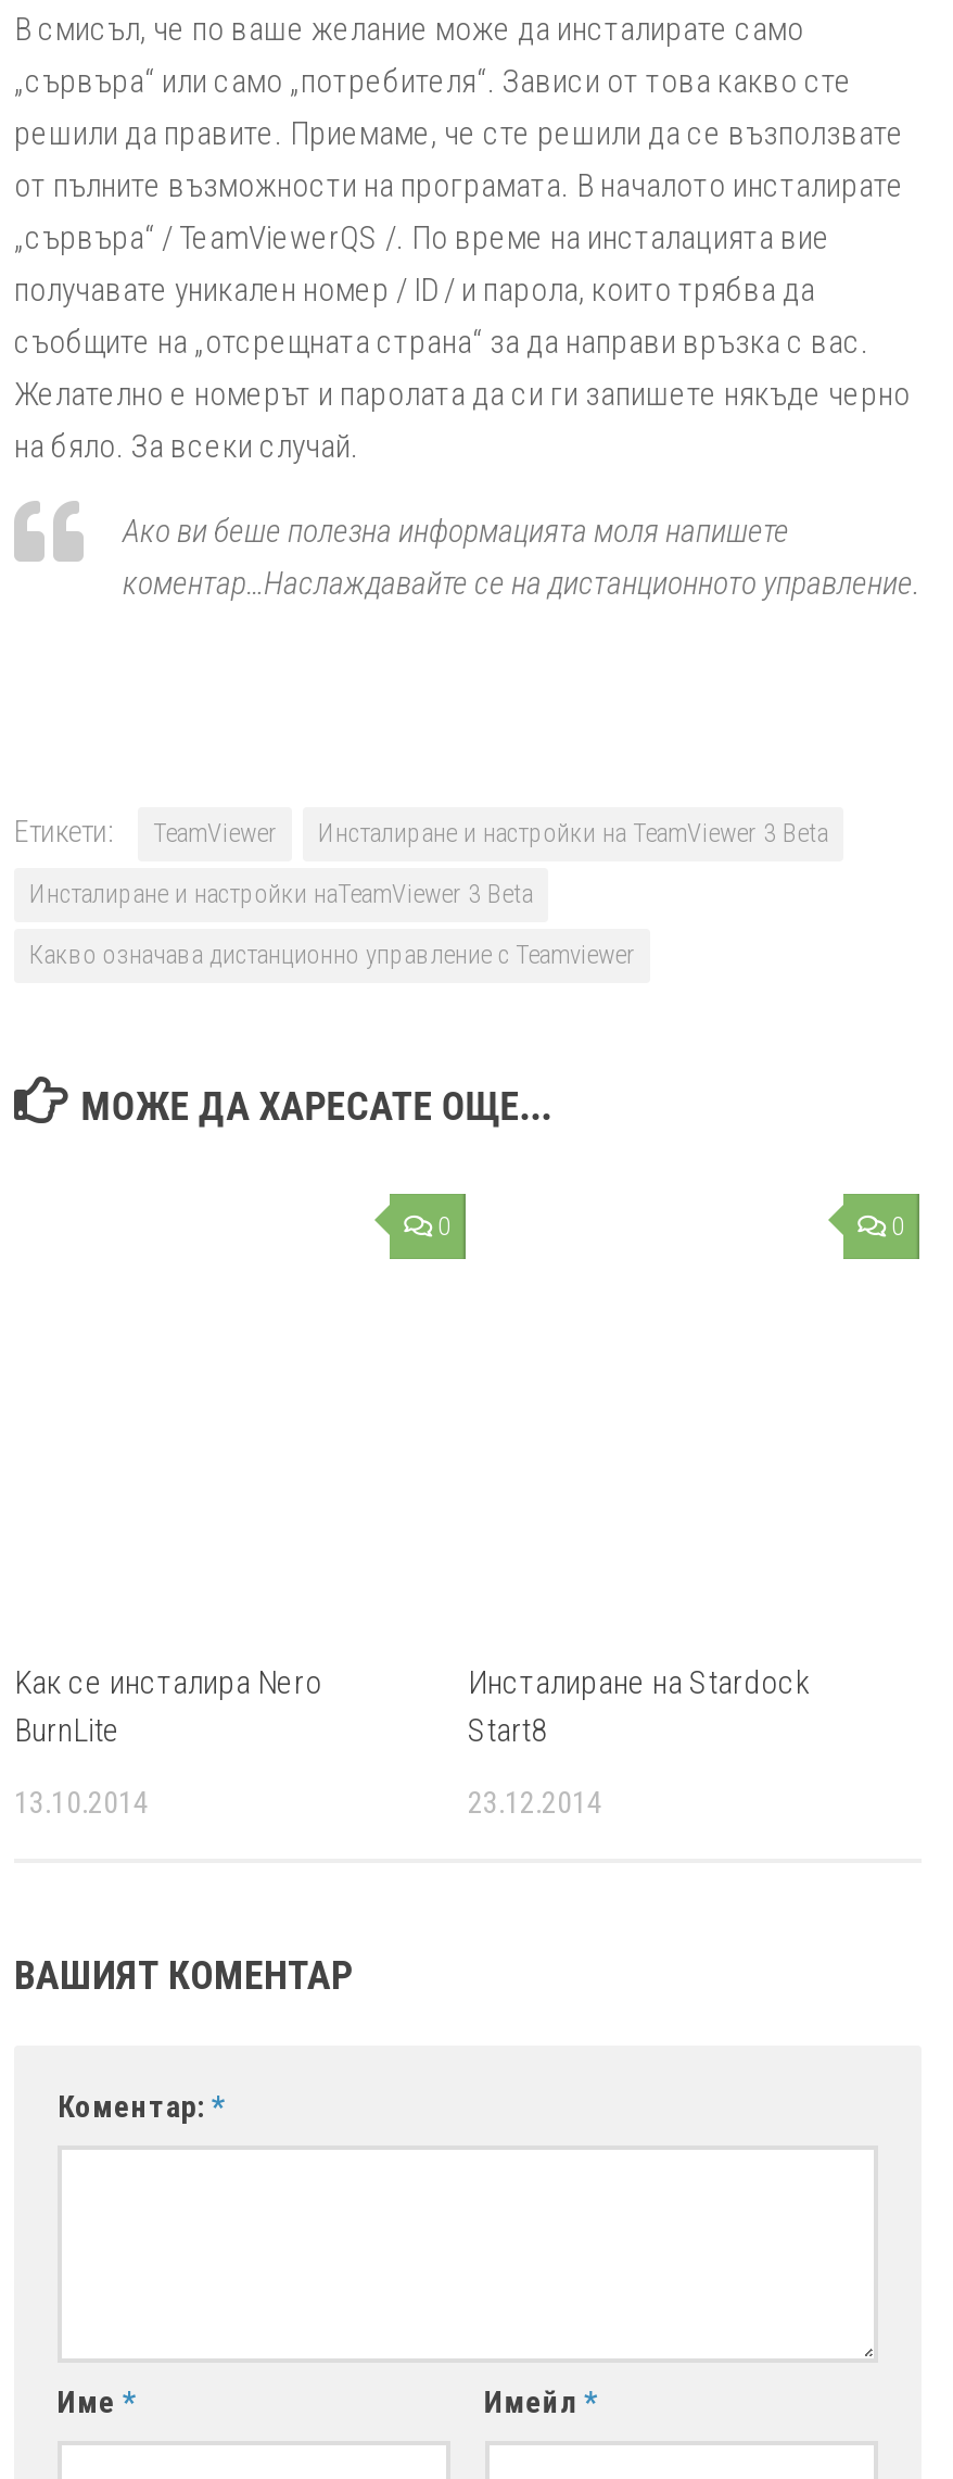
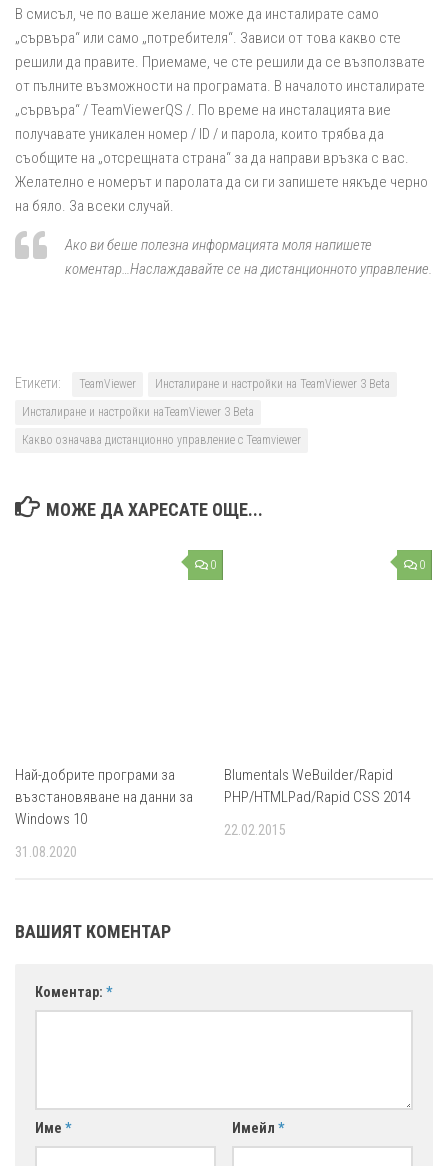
[14,1663,322,1750] Kак се инсталира Nero | BurnLite -> [15,766,193,828] Най-добрите програми за | възстановяване на данни за | Windows 10
[468,1663,811,1750] Инсталиране на Stardock | Start8 -> [224,766,411,806] Blumentals WeBuilder/Rapid | PHP/HTMLPad/Rapid CSS 2014
[14,1785,149,1820] 13.10.2014 -> [15,844,77,860] 31.08.2020
[468,1785,602,1820] 23.12.2014 -> [224,822,286,838] 22.02.2015

